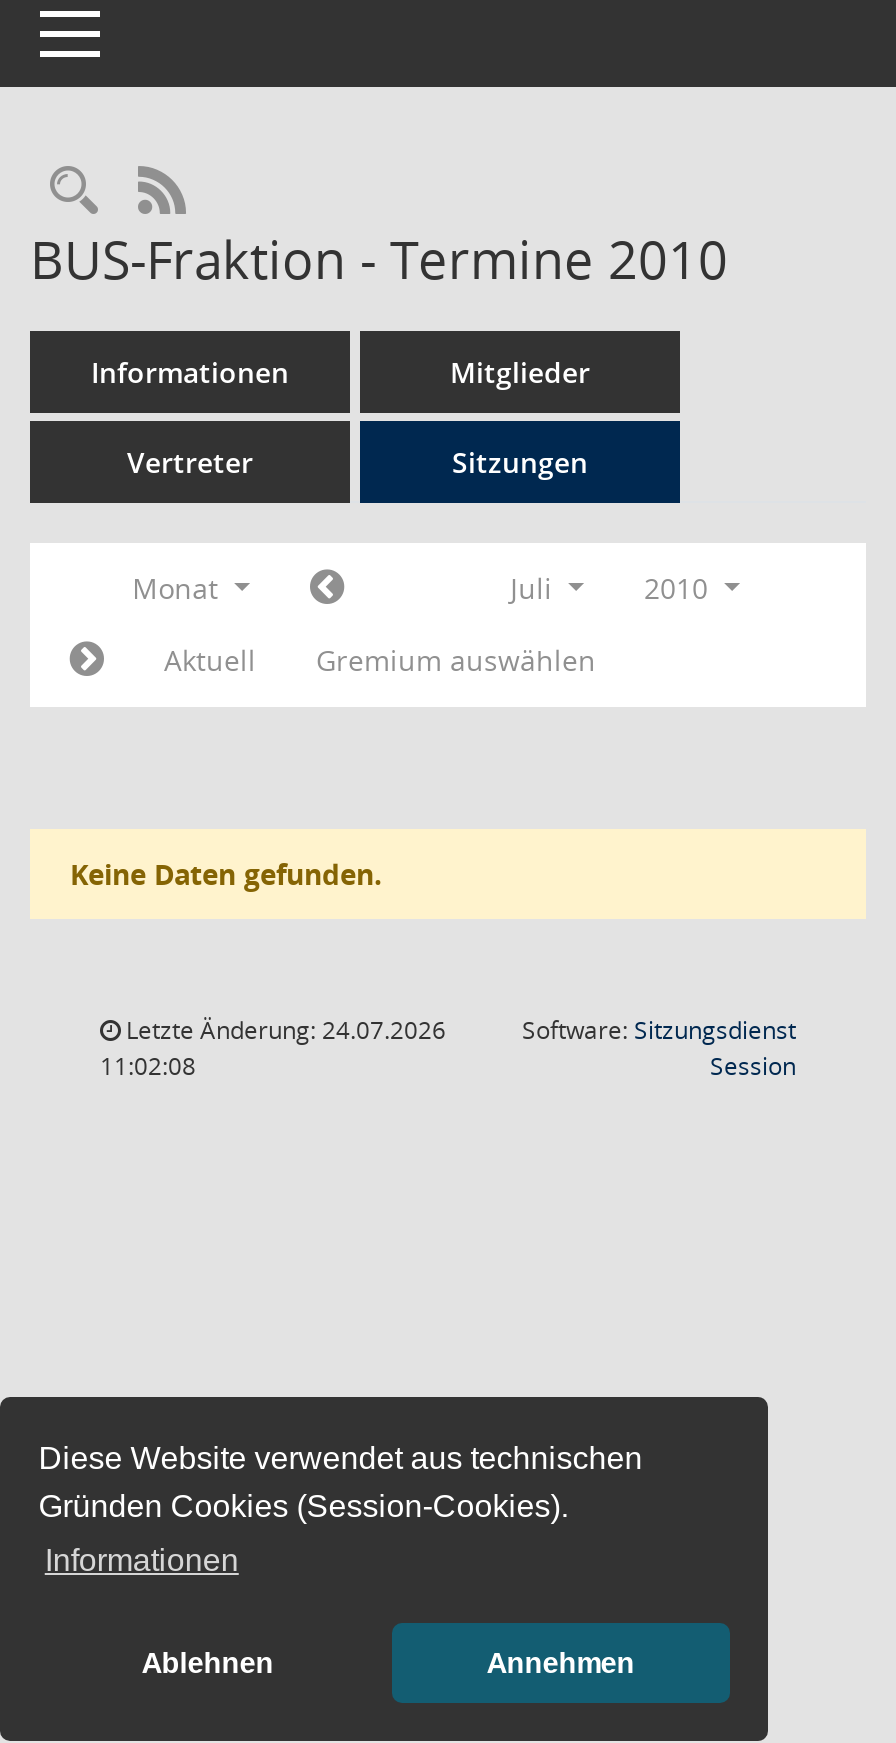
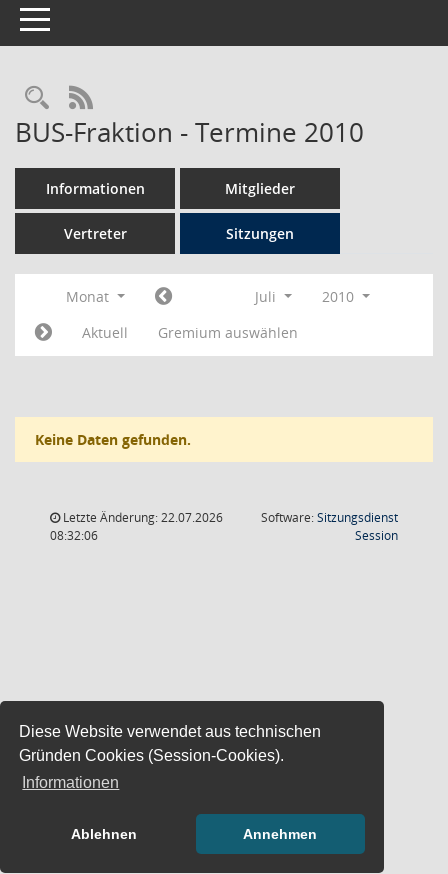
[120,1013,446,1047] Letzte Änderung: 24.07.2026 -> [60,509,223,526] Letzte Änderung: 22.07.2026
[100,1049,196,1083] 11:02:08 -> [50,527,98,544] 08:32:06

